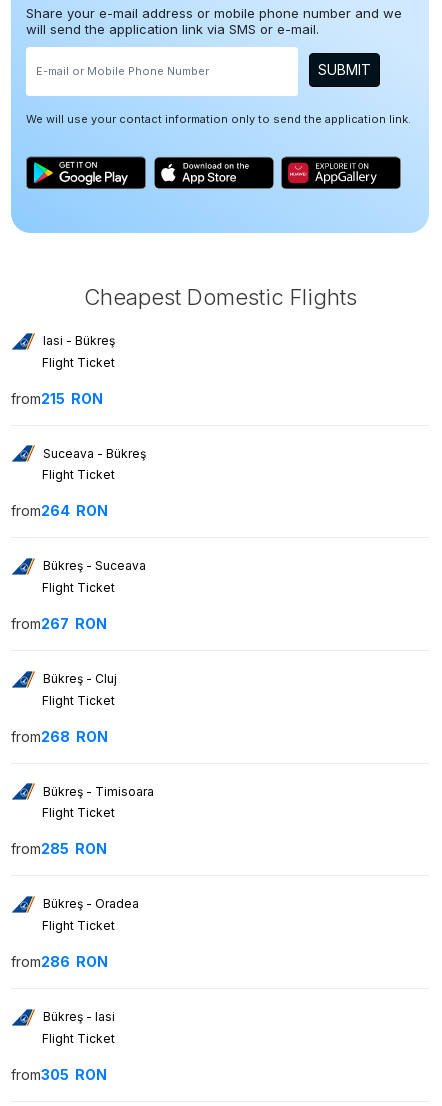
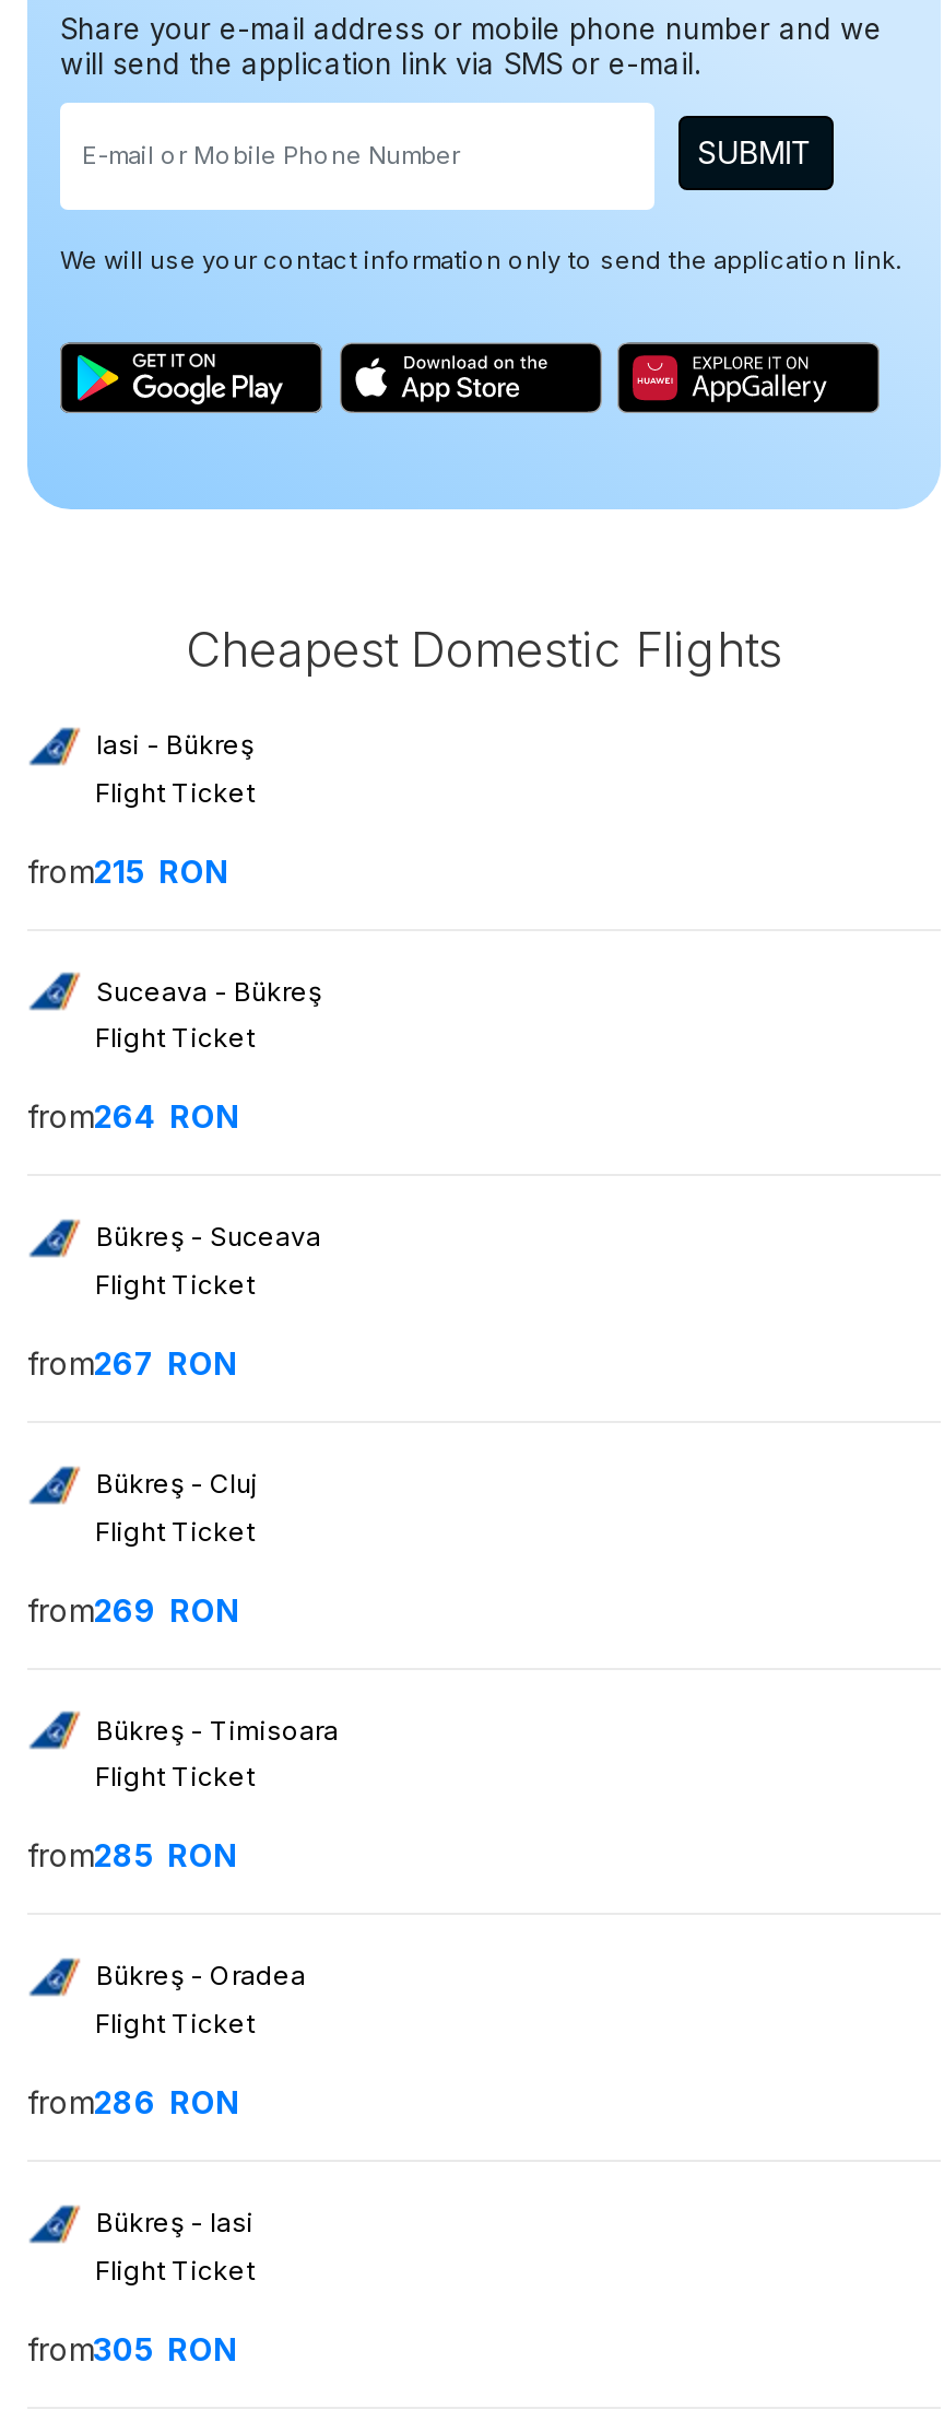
[11,728,108,745] from268 RON -> [27,1591,239,1628] from269 RON

